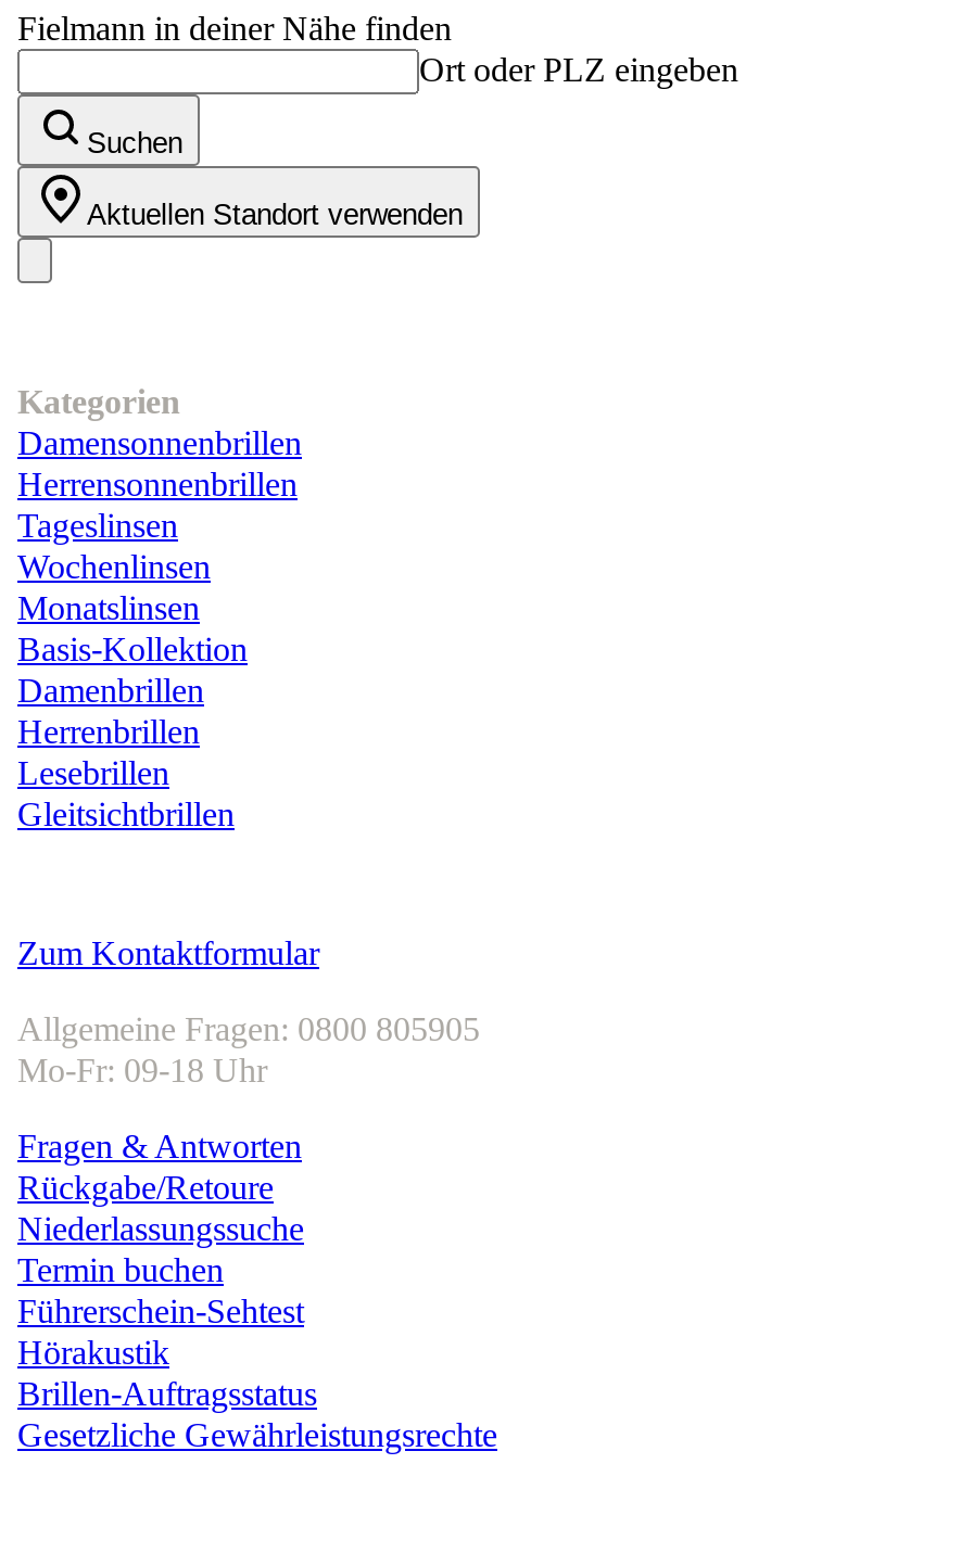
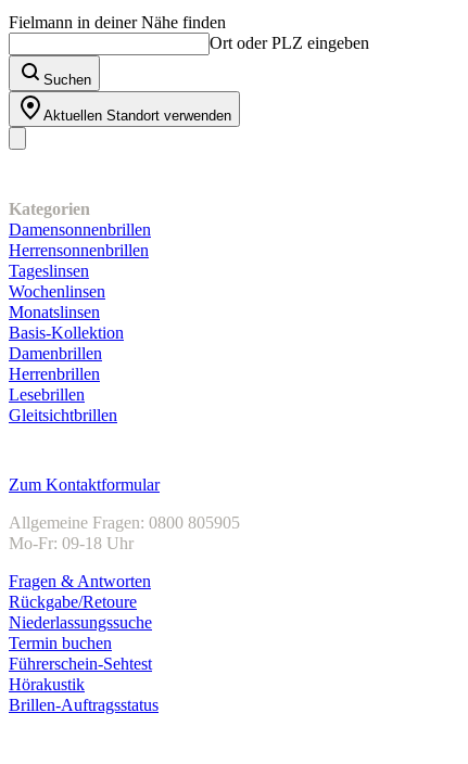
[17,1416,497,1453] Gesetzliche Gewährleistungsrechte -> none

